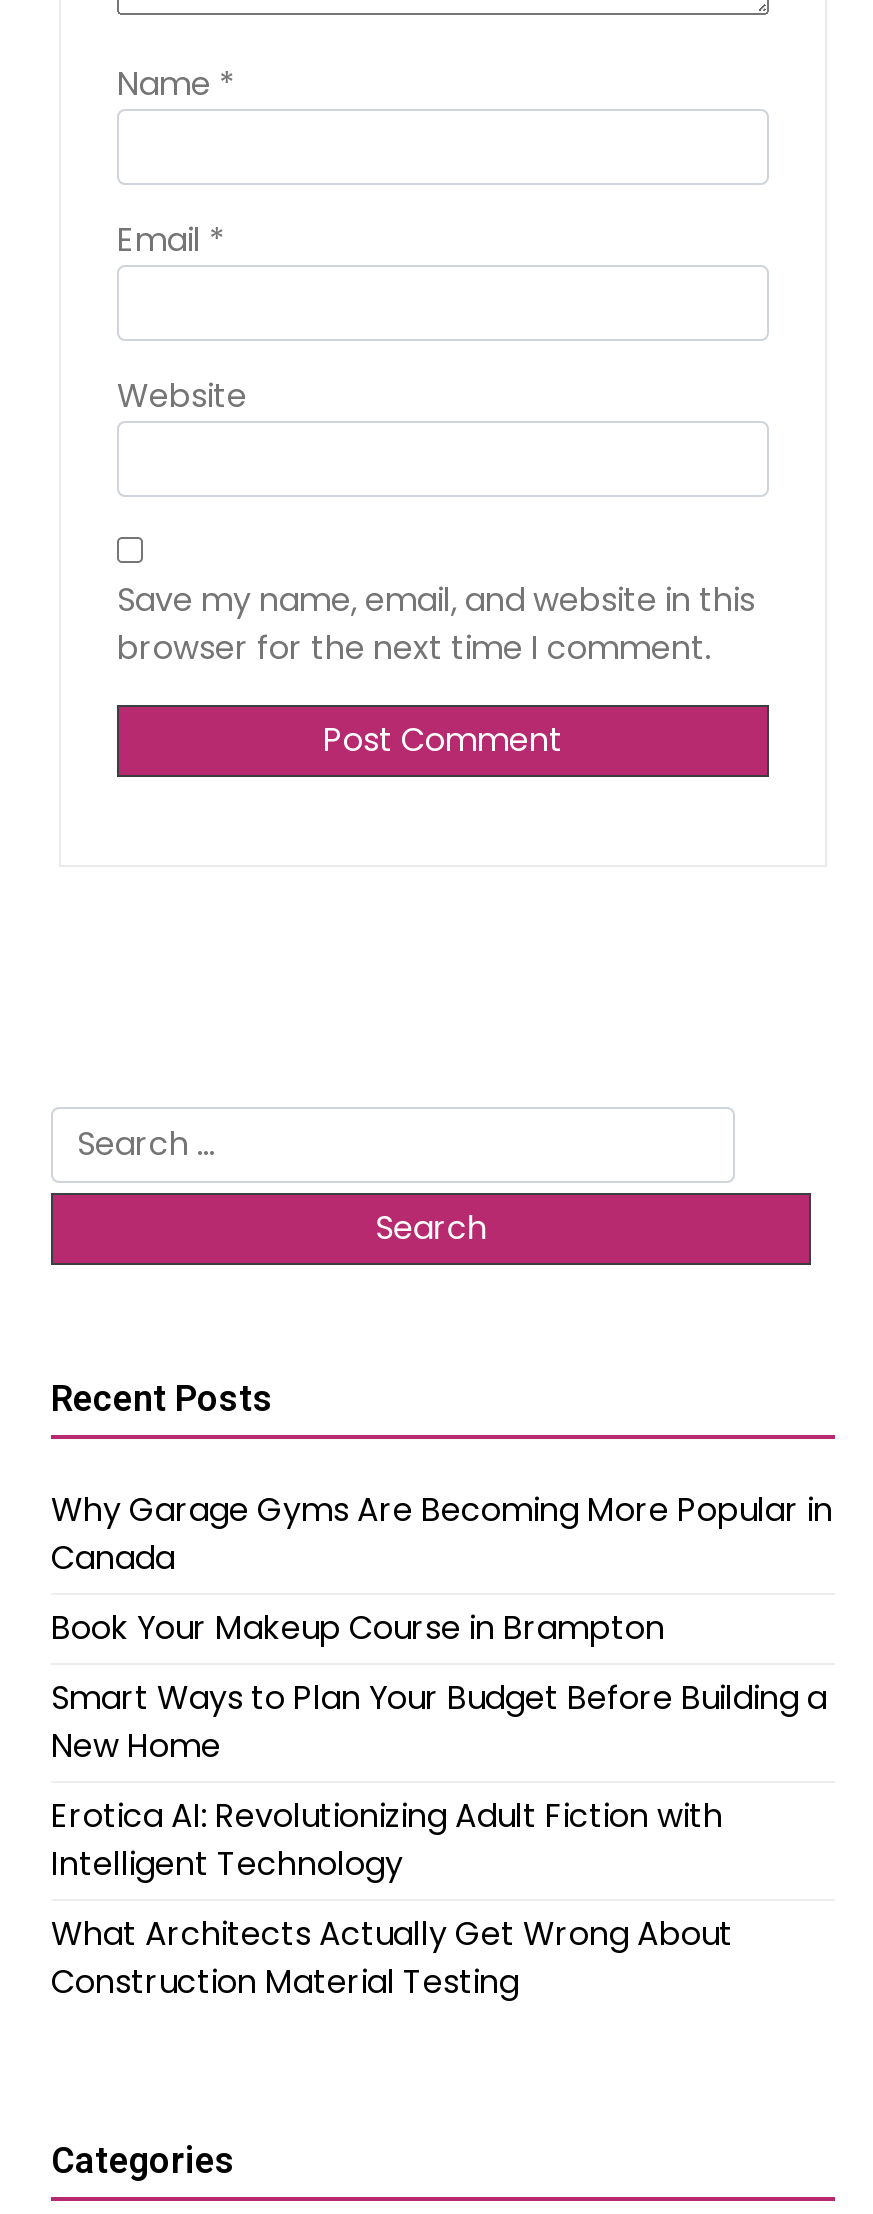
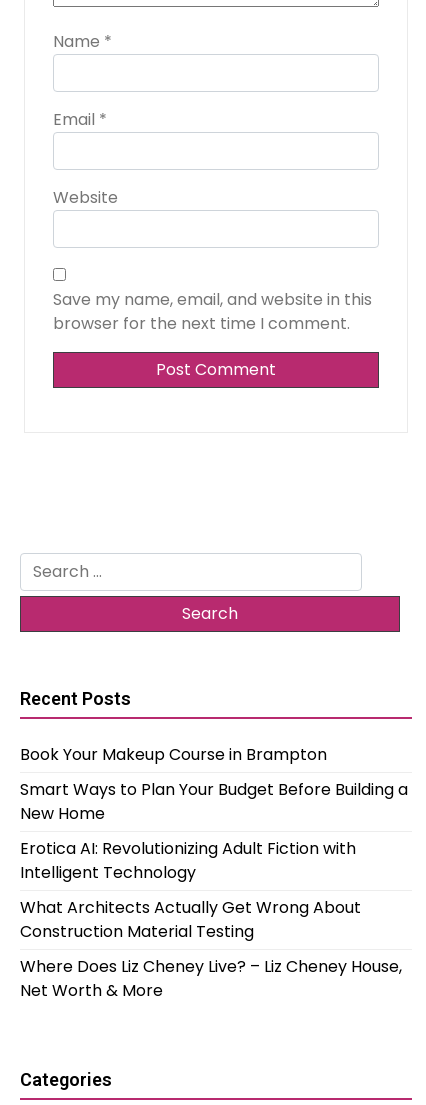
[51,1487,833,1581] Why Garage Gyms Are Becoming More Popular in | Canada -> none
moved [51,1605,827,2005] -> [20,743,408,943]: Book Your Makeup Course in Brampton | Smart Ways to Plan Your Budget Before Building a | New Home | Erotica AI: Revolutionizing Adult Fiction with | Intelligent Technology | What Architects Actually Get Wrong About | Construction Material Testing
none -> [20,955,402,1002] Where Does Liz Cheney Live? – Liz Cheney House, | Net Worth & More

